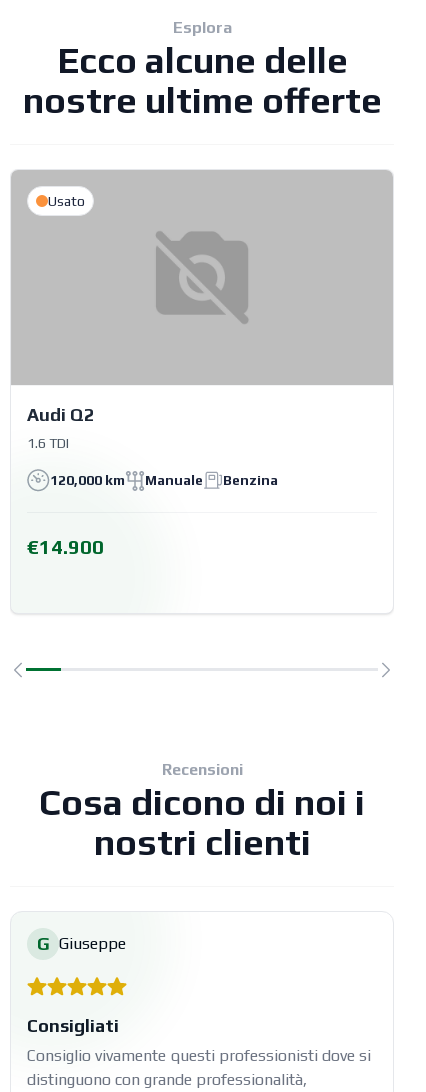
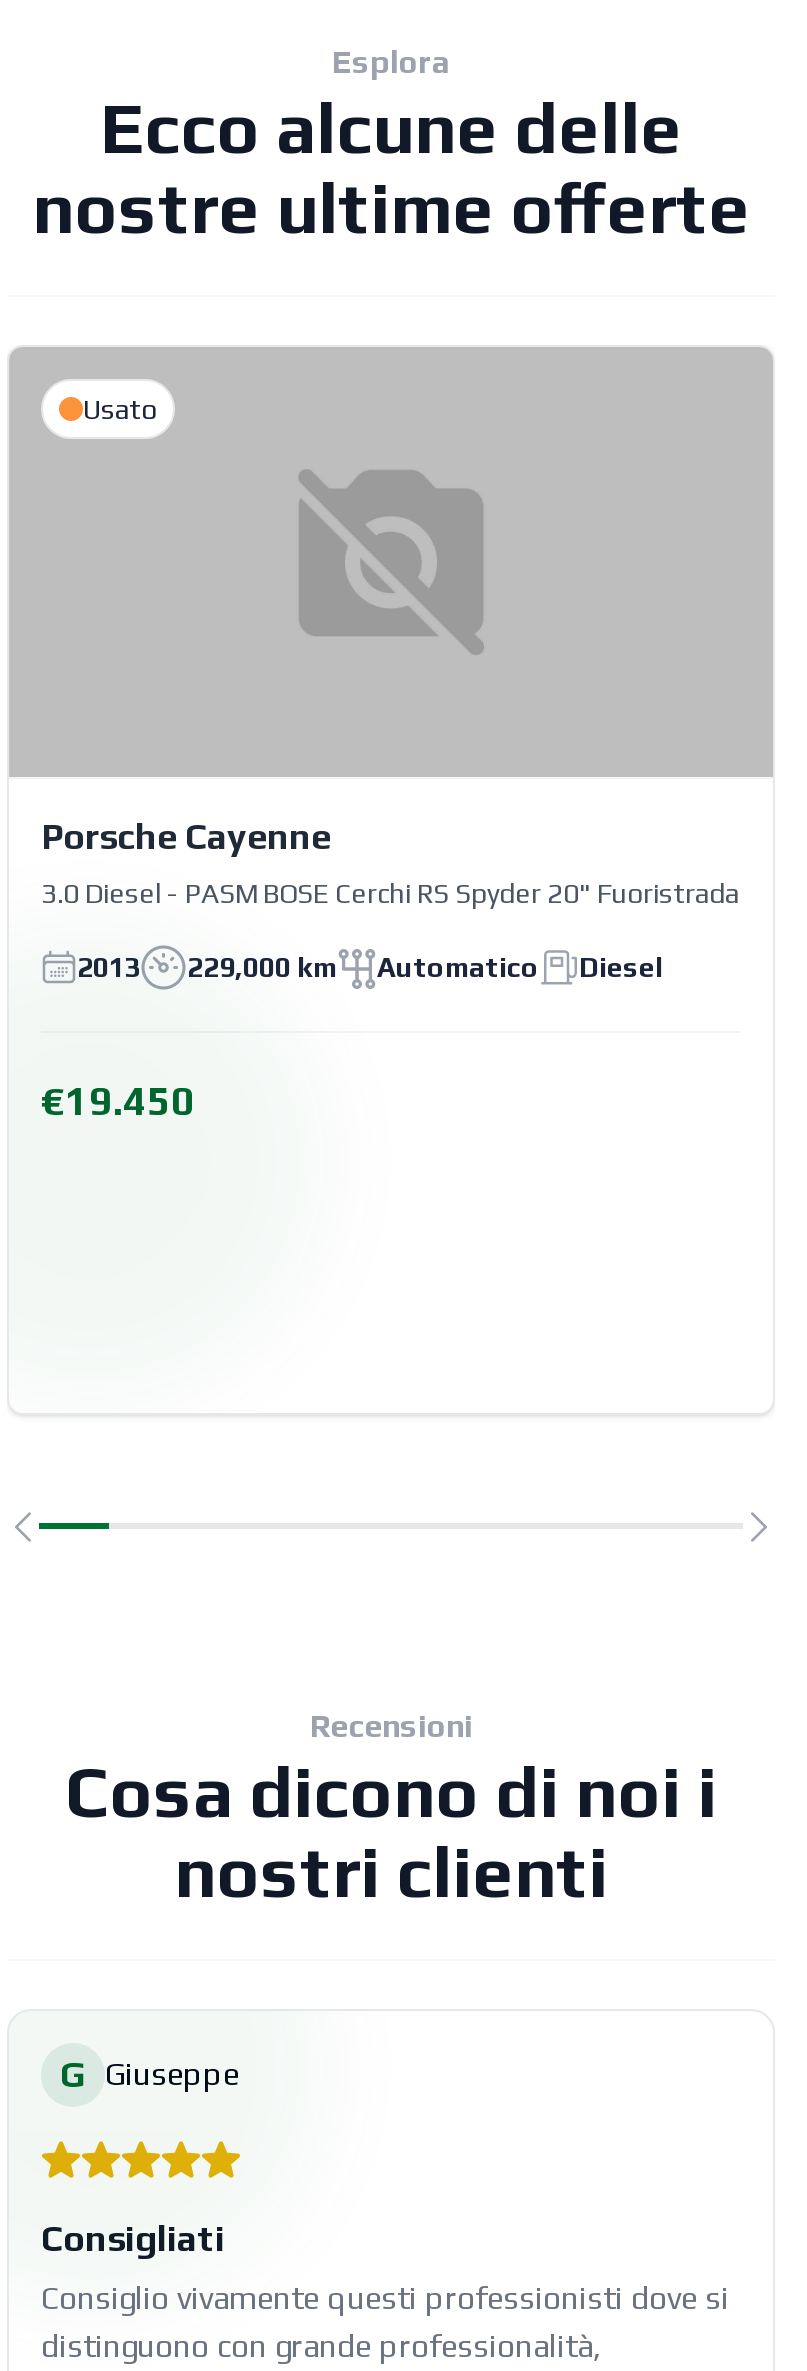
[27,404,94,425] Audi Q2 -> [41,815,331,857] Porsche Cayenne
[27,435,69,451] 1.6 TDI -> [41,877,739,909] 3.0 Diesel - PASM BOSE Cerchi RS Spyder 20" Fuoristrada
[50,472,278,488] 120,000 km | Manuale | Benzina -> [77,952,663,984] 2013 | 229,000 km | Automatico | Diesel
[27,535,104,558] €14.900 -> [41,1077,195,1123] €19.450

